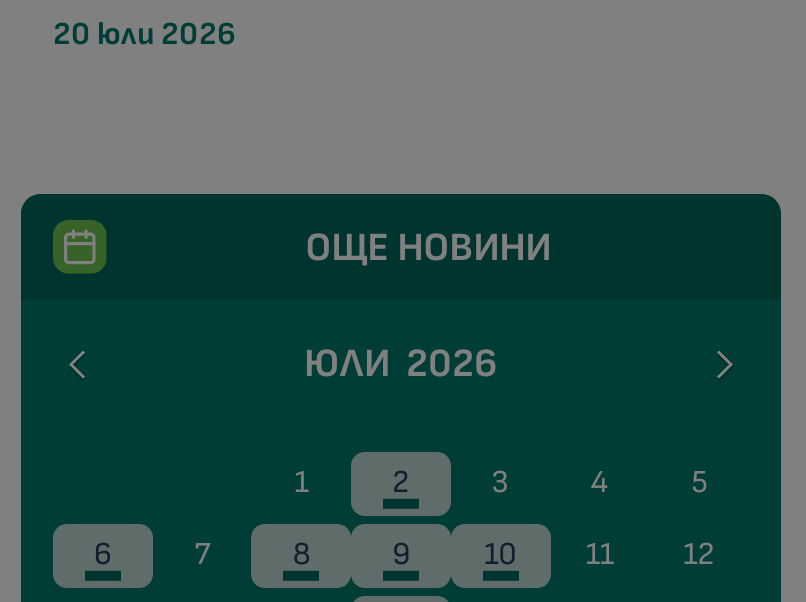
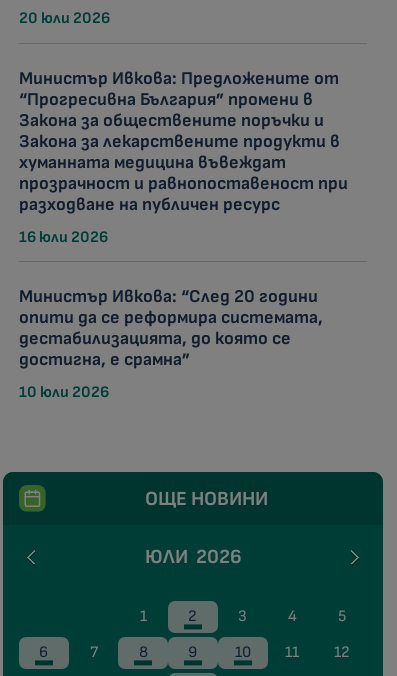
none -> [19,67,348,402] Министър Ивкова: Предложените от | “Прогресивна България” промени в | Закона за обществените поръчки и | Закона за лекарствените продукти в | хуманната медицина въвеждат | прозрачност и равнопоставеност при | разходване на публичен ресурс | 16 юли 2026 | Министър Ивкова: “След 20 години | опити да се реформира системата, | дестабилизацията, до която се | достигна, е срамна” | 10 юли 2026

